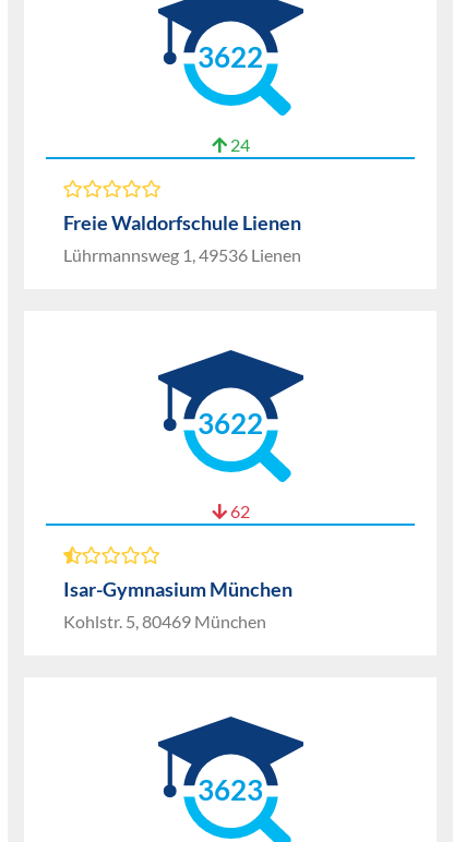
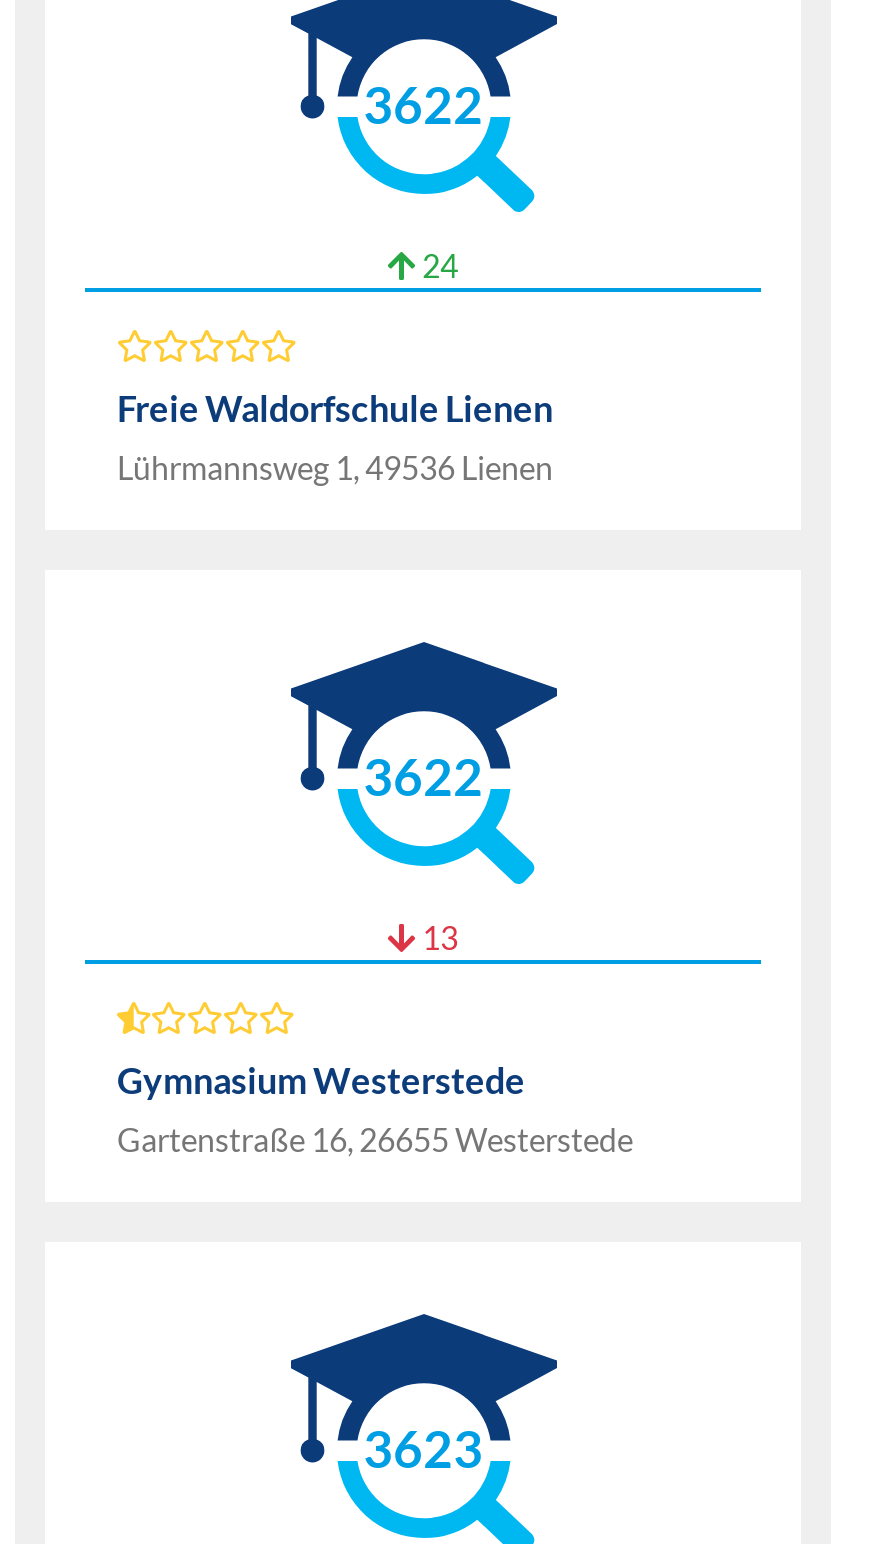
[226,501,249,521] 62 -> [416,918,458,956] 13
[63,577,292,632] Isar-Gymnasium München | Kohlstr. 5, 80469 München -> [117,1058,633,1158] Gymnasium Westerstede | Gartenstraße 16, 26655 Westerstede

